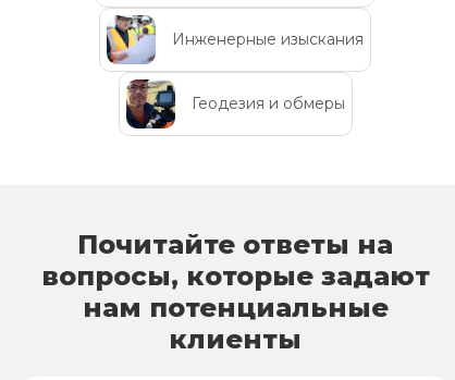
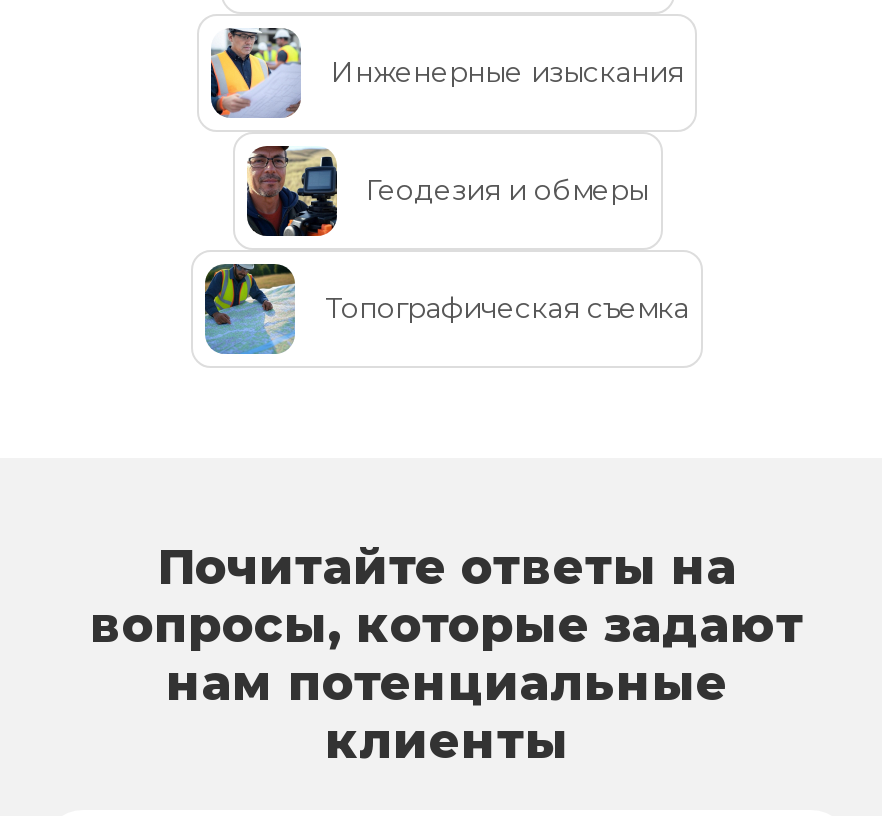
none -> [203,262,689,356] [image] | Топографическая съемка

